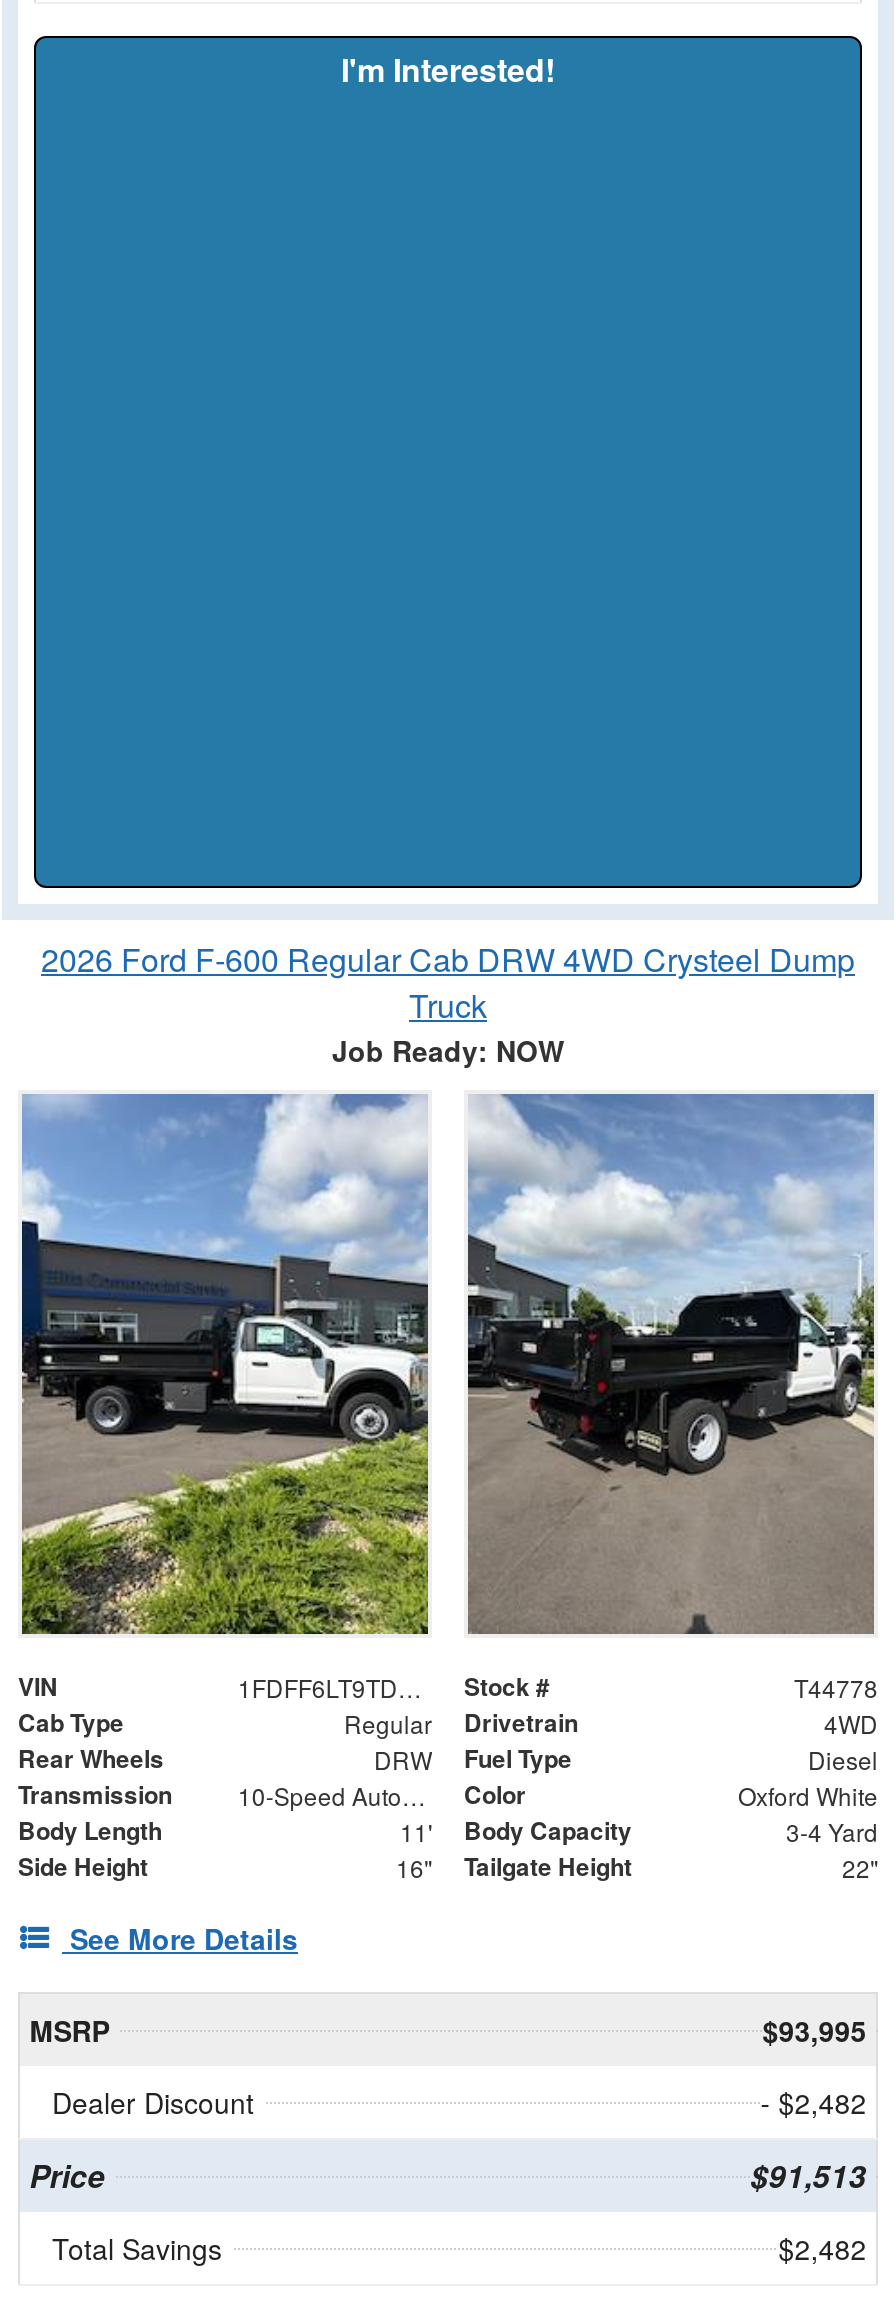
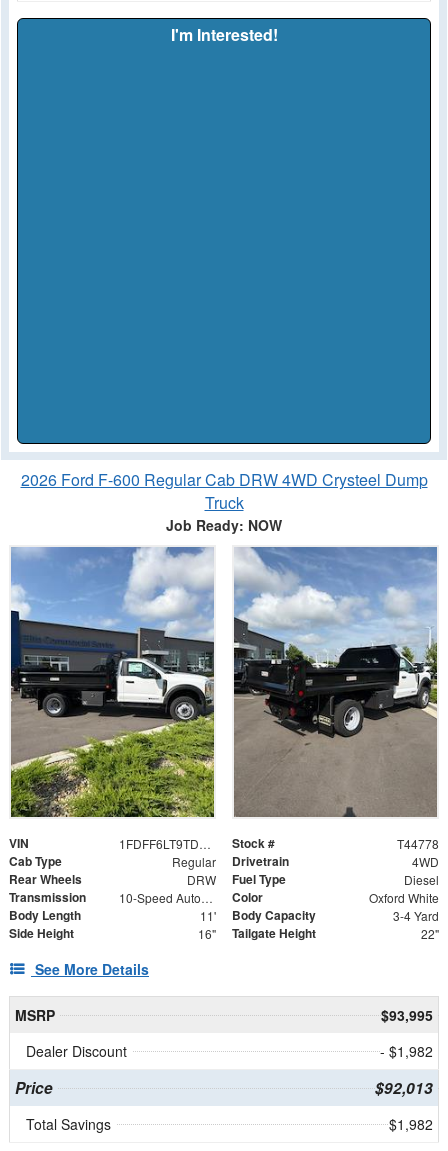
[760,2083,866,2123] - $2,482 -> [380,1041,433,1061] - $1,982
[750,2155,866,2199] $91,513 -> [375,1077,433,1099] $92,013
[778,2229,866,2269] $2,482 -> [389,1114,433,1134] $1,982

